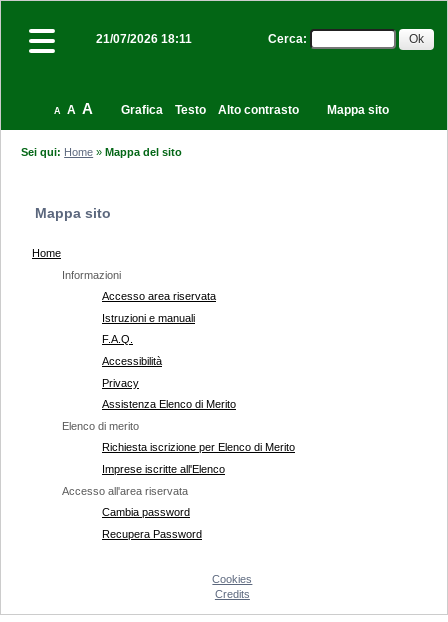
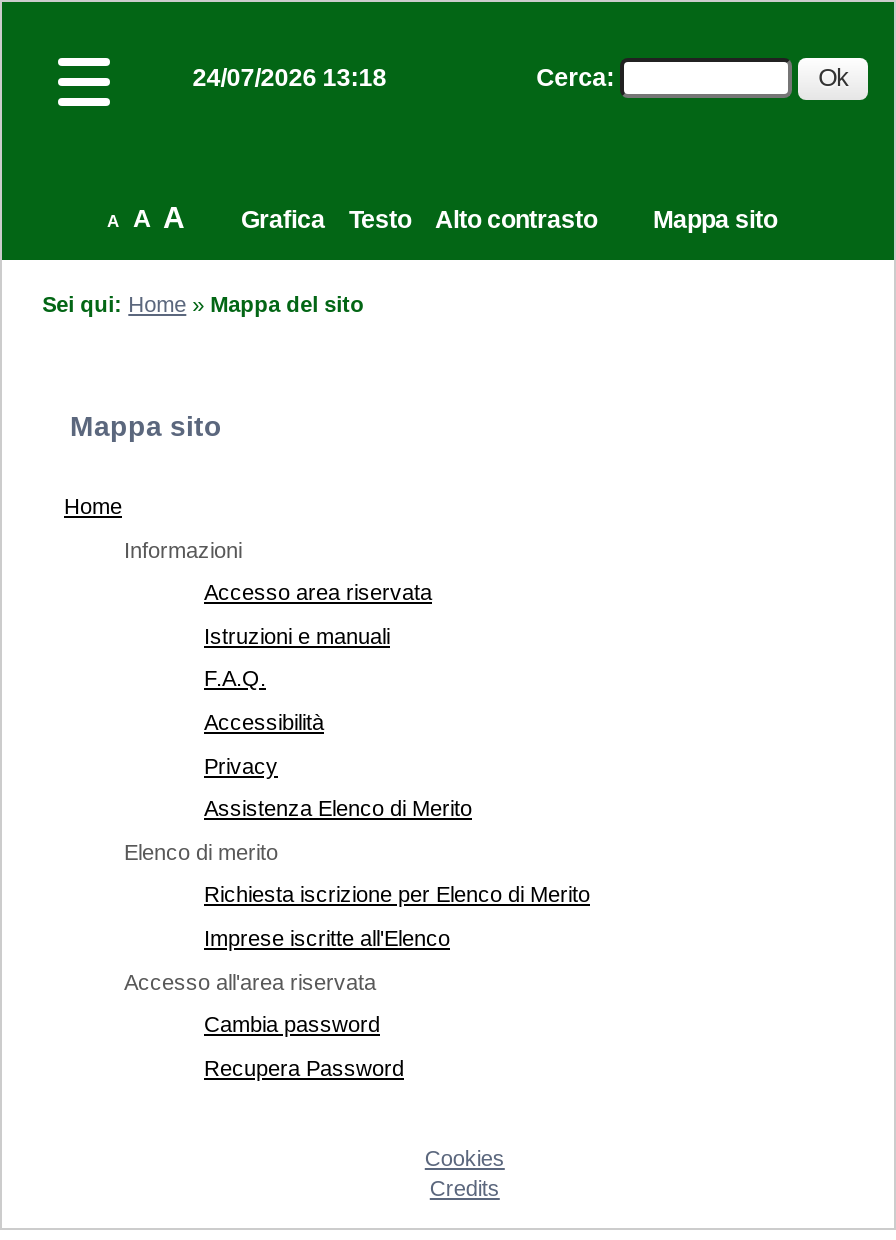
[96,32,192,46] 21/07/2026 18:11 -> [193,64,387,92] 24/07/2026 13:18

